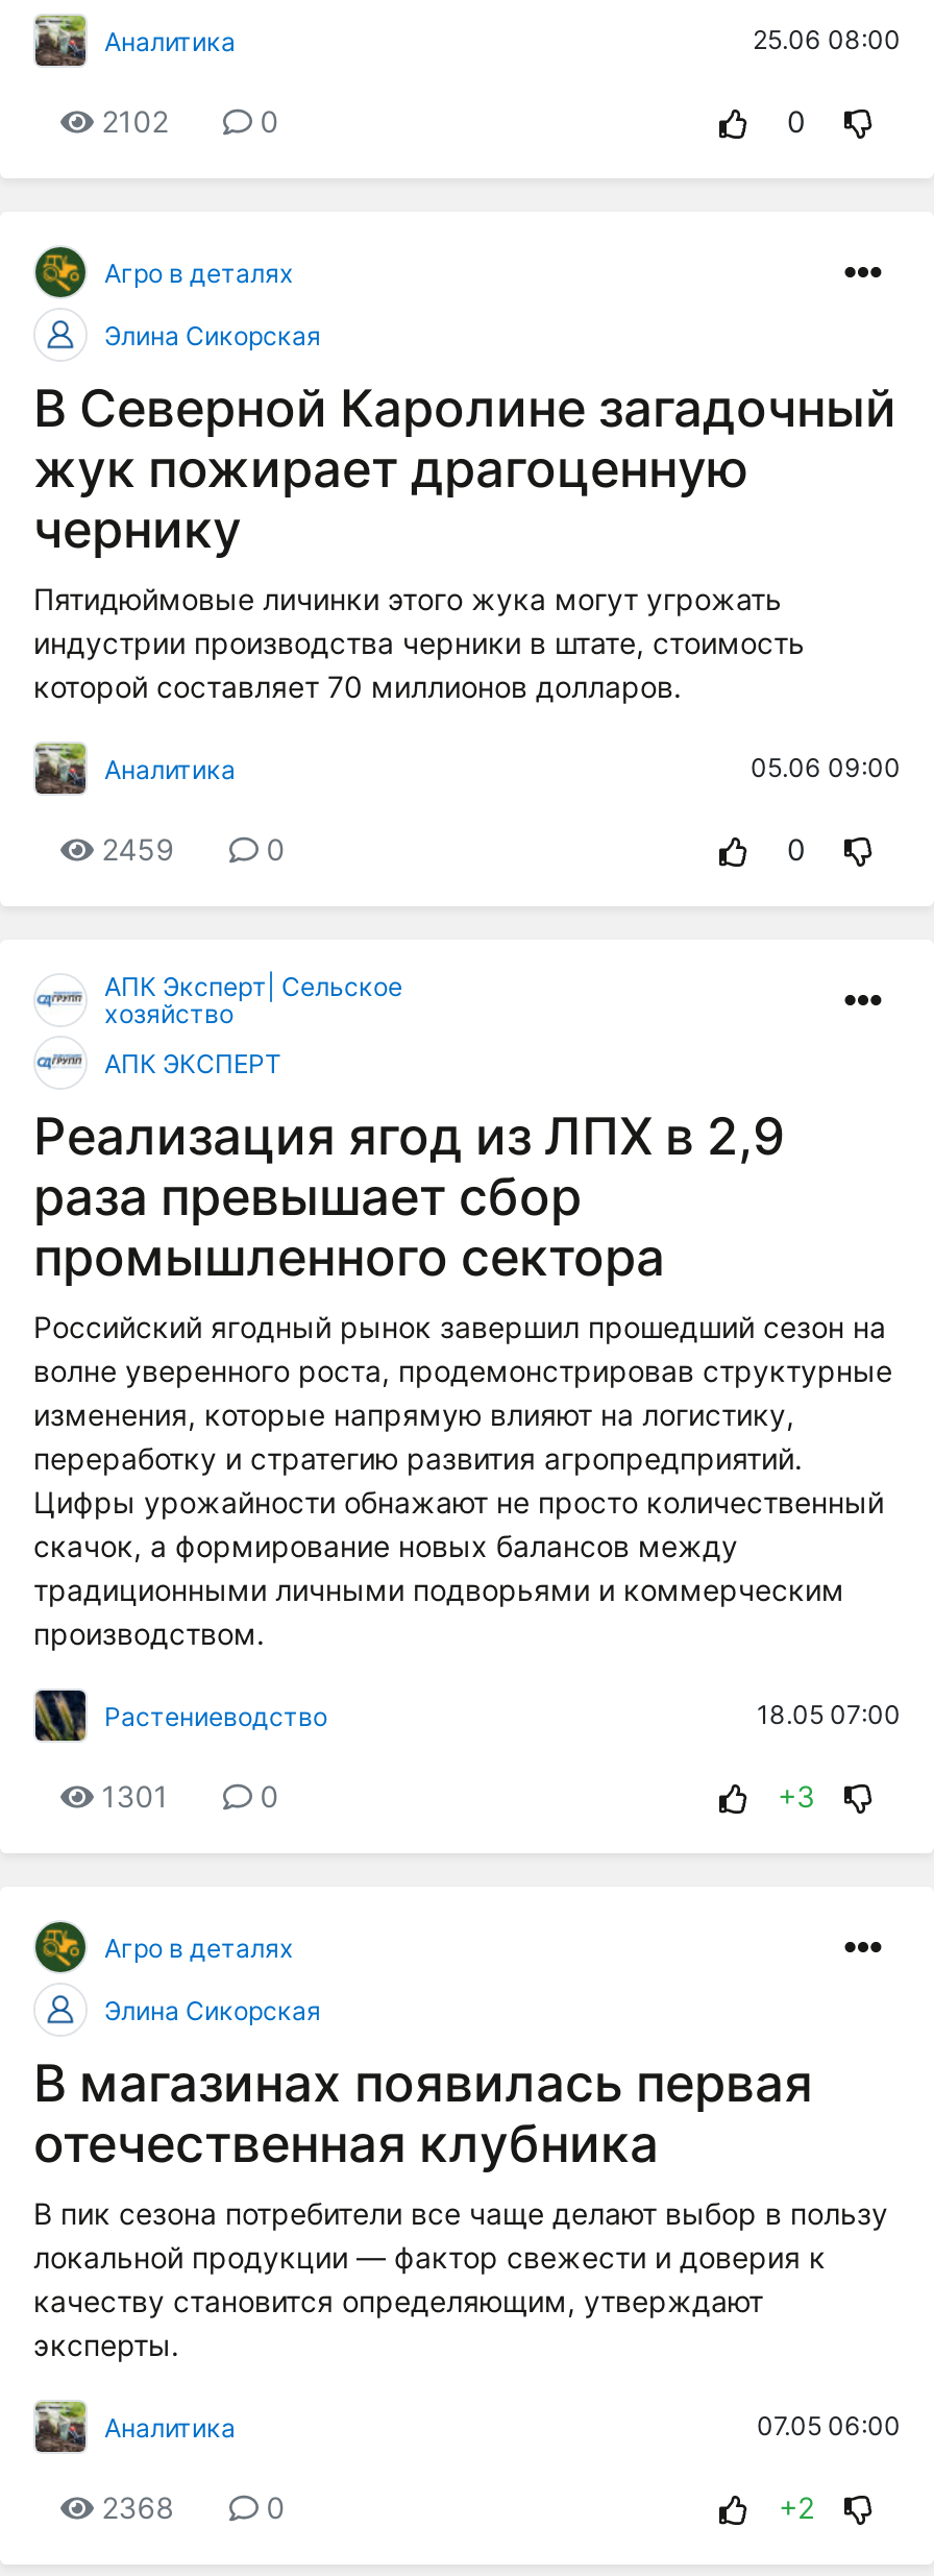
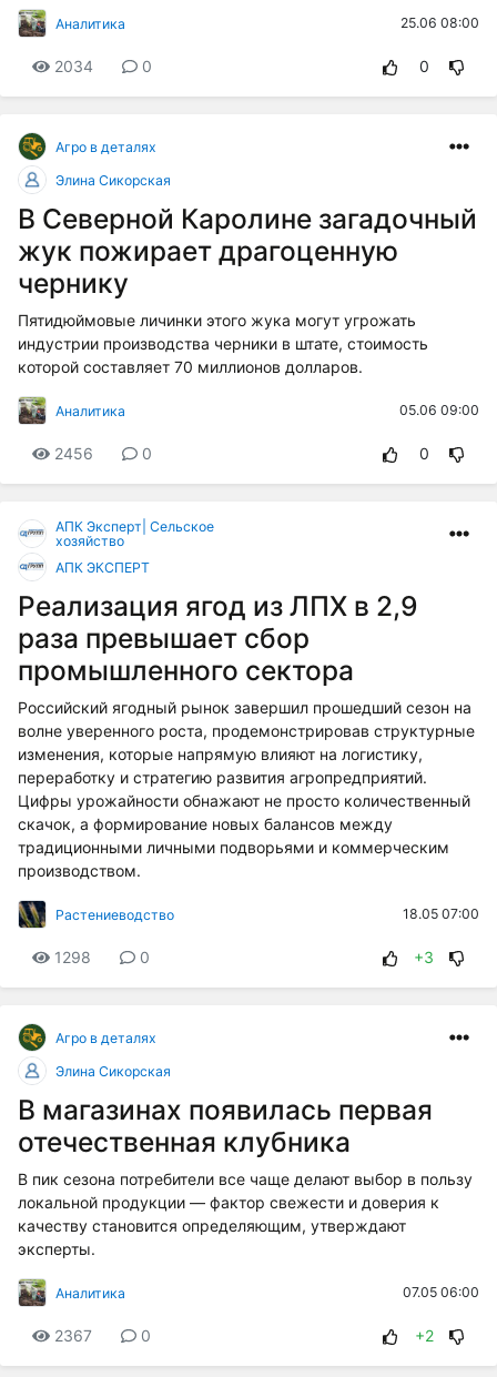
[102,103,168,139] 2102 -> [54,57,93,75] 2034
[102,831,175,867] 2459 -> [54,444,93,463] 2456
[102,1778,168,1814] 1301 -> [54,948,91,966] 1298
[102,2489,175,2525] 2368 -> [54,1326,92,1345] 2367

